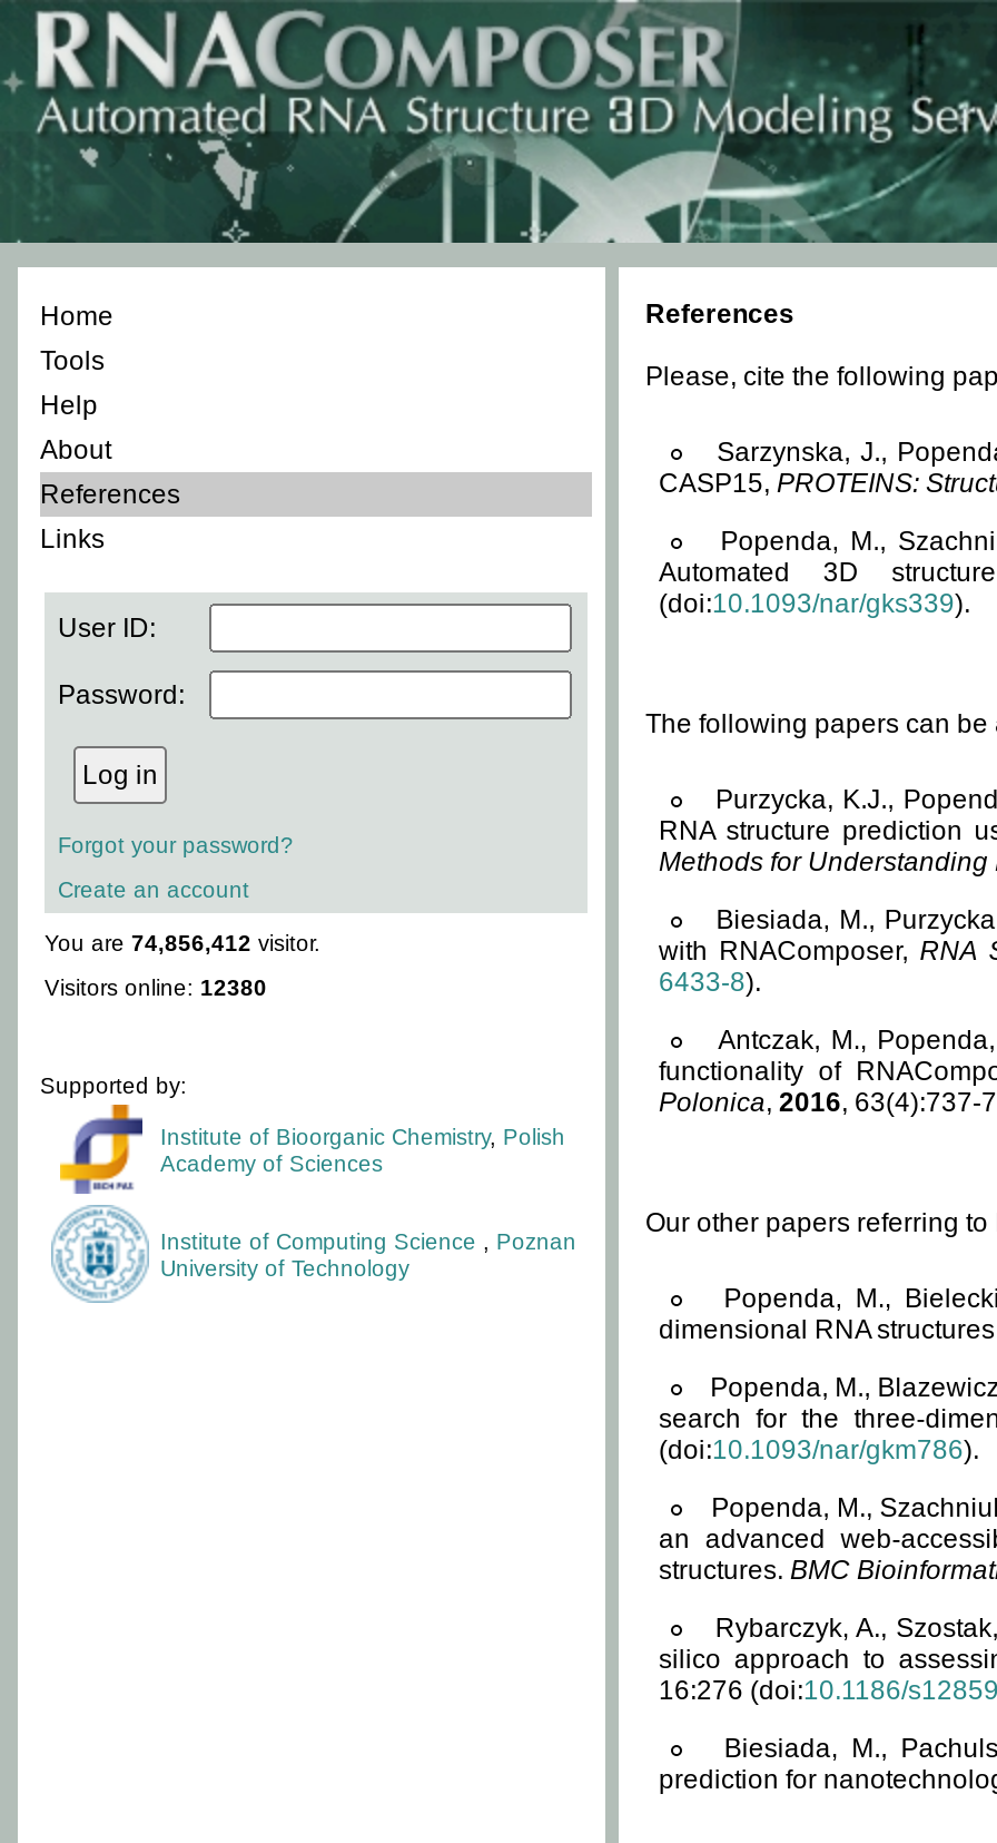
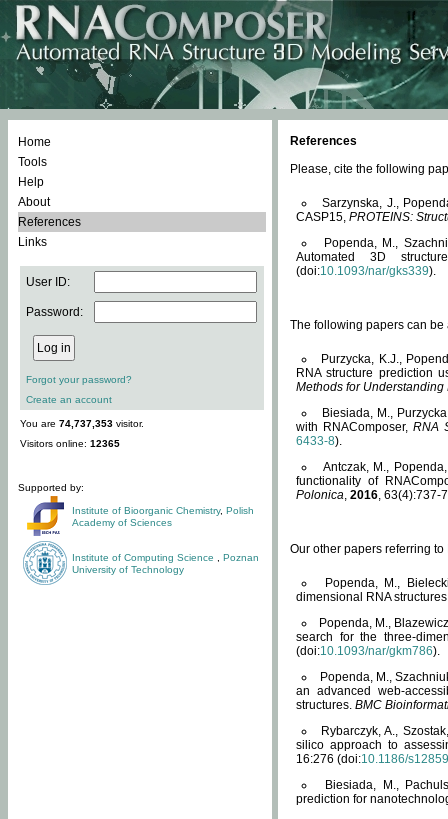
[45,931,320,955] You are 74,856,412 visitor. -> [20,418,144,429] You are 74,737,353 visitor.
[45,976,267,1000] Visitors online: 12380 -> [20,438,120,449] Visitors online: 12365

